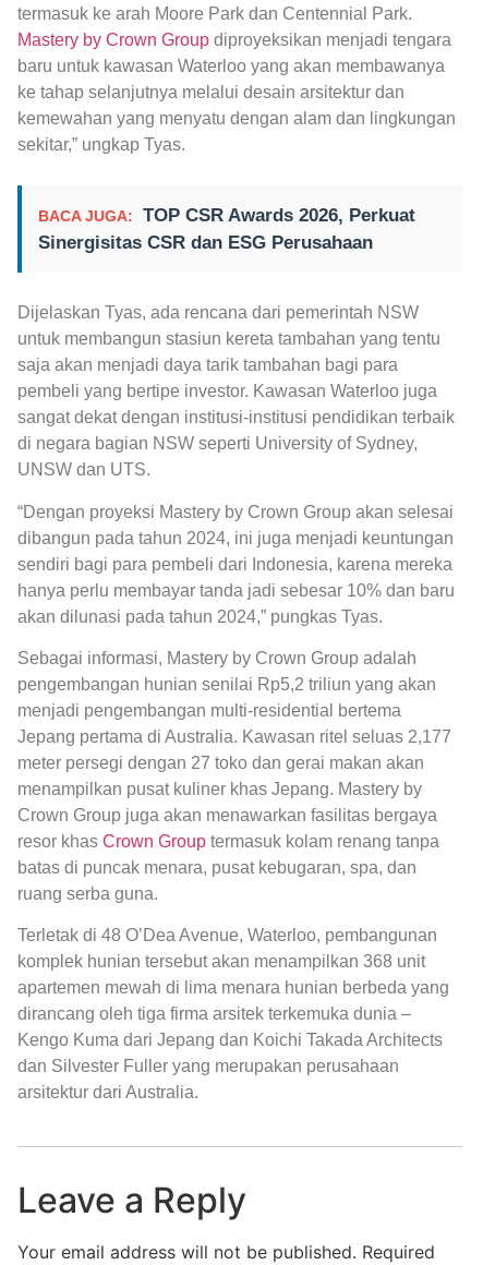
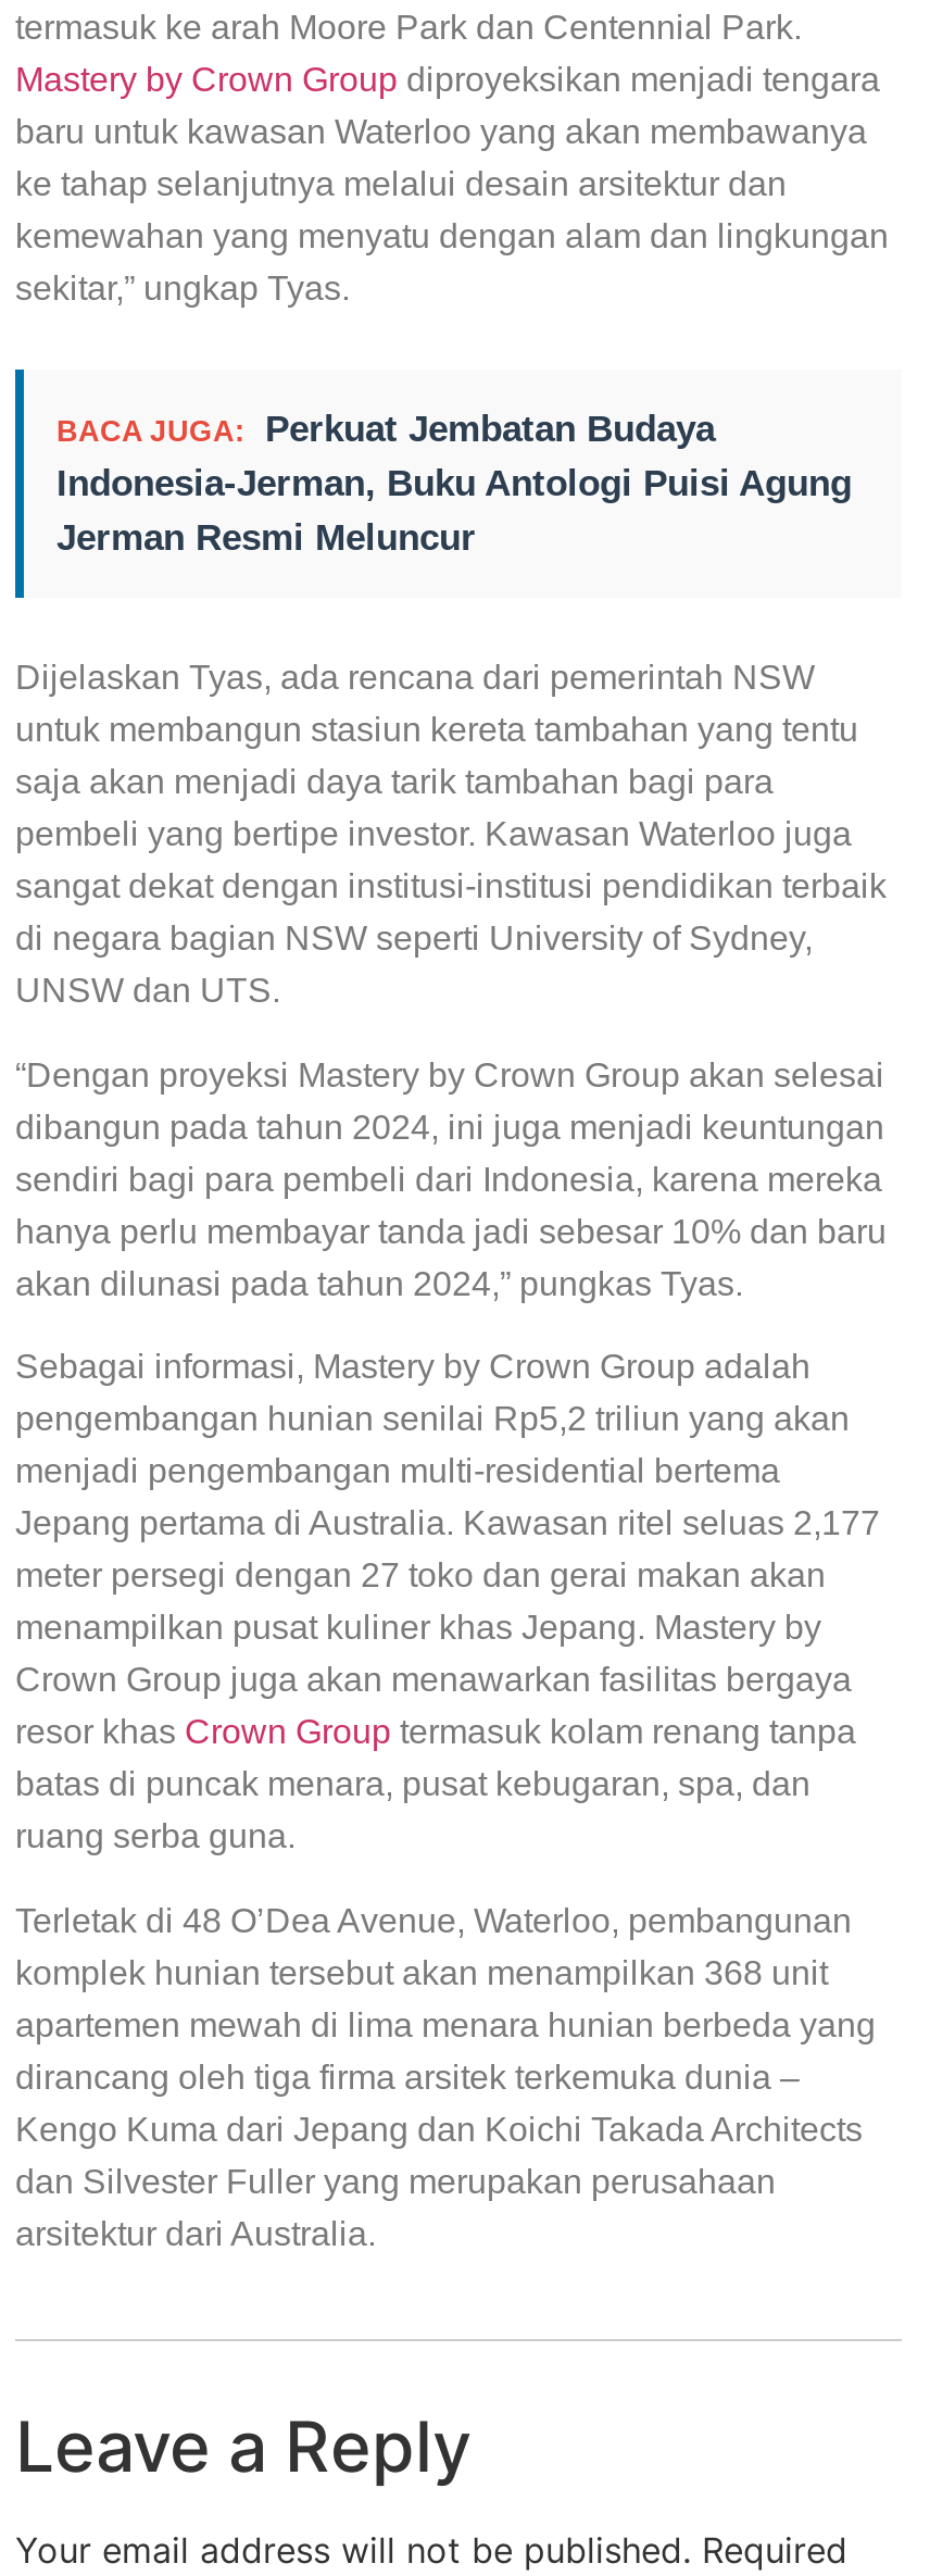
[38,205,415,253] BACA JUGA: TOP CSR Awards 2026, Perkuat | Sinergisitas CSR dan ESG Perusahaan -> [56,409,852,559] BACA JUGA: Perkuat Jembatan Budaya | Indonesia-Jerman, Buku Antologi Puisi Agung | Jerman Resmi Meluncur

